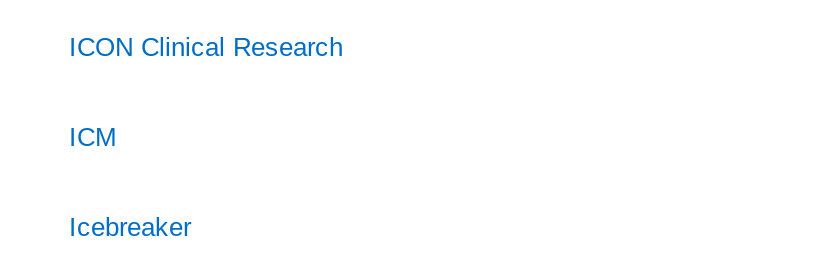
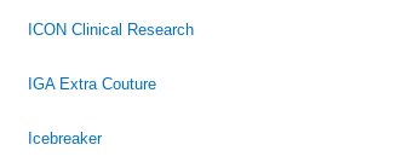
[69,122,117,152] ICM -> [28,75,156,93] IGA Extra Couture

